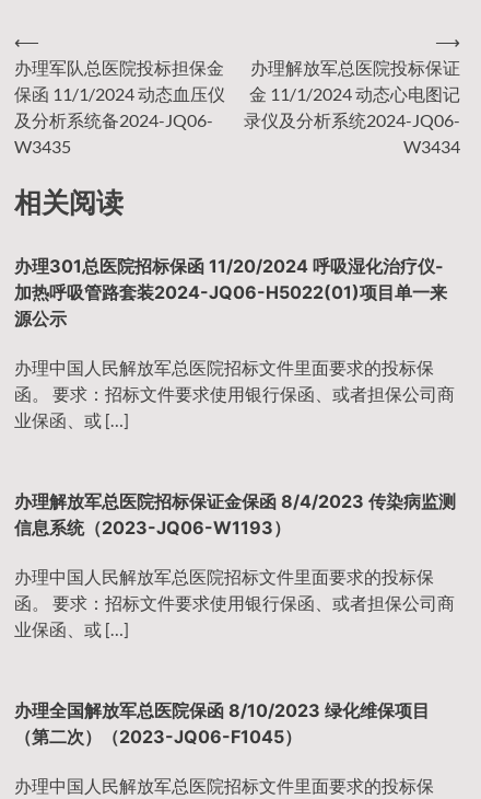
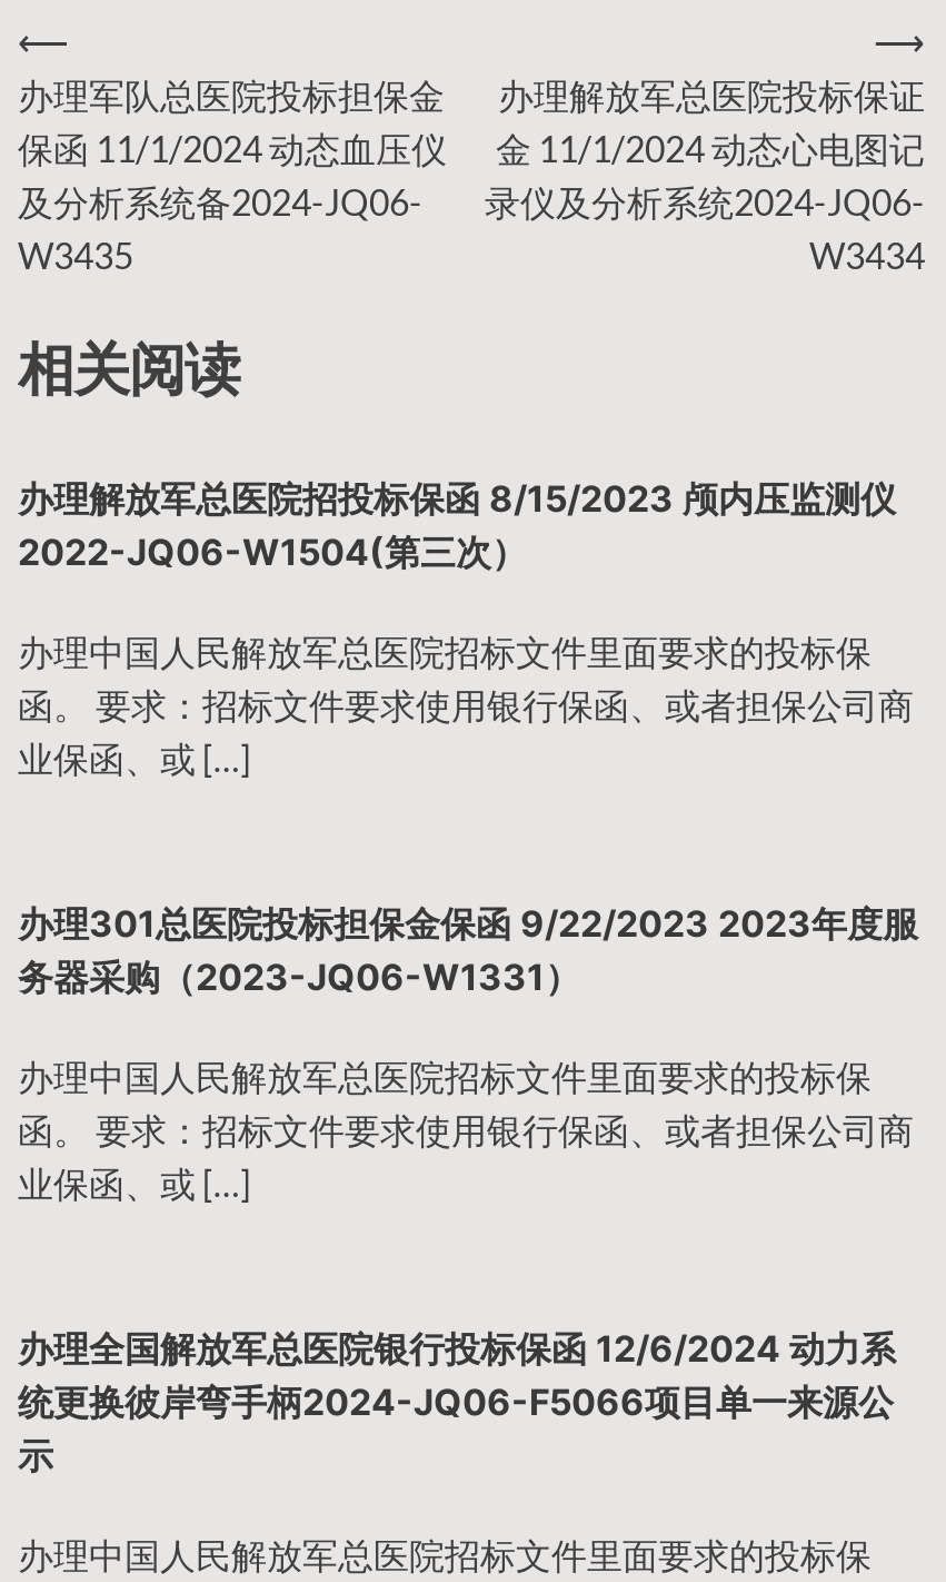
[14,255,447,330] 办理301总医院招标保函 11/20/2024 呼吸湿化治疗仪- | 加热呼吸管路套装2024-JQ06-H5022(01)项目单一来 | 源公示 -> [18,476,896,574] 办理解放军总医院招投标保函 8/15/2023 颅内压监测仪 | 2022-JQ06-W1504(第三次）
moved [14,357,455,430] -> [18,629,914,779]: 办理中国人民解放军总医院招标文件里面要求的投标保 | 函。 要求：招标文件要求使用银行保函、或者担保公司商 | 业保函、或 […]
[14,490,456,538] 办理解放军总医院招标保证金保函 8/4/2023 传染病监测 | 信息系统（2023-JQ06-W1193） -> [18,901,918,999] 办理301总医院投标担保金保函 9/22/2023 2023年度服 | 务器采购（2023-JQ06-W1331）
moved [14,566,455,639] -> [18,1054,914,1203]: 办理中国人民解放军总医院招标文件里面要求的投标保 | 函。 要求：招标文件要求使用银行保函、或者担保公司商 | 业保函、或 […]
[14,699,430,747] 办理全国解放军总医院保函 8/10/2023 绿化维保项目 | （第二次）（2023-JQ06-F1045） -> [18,1325,896,1477] 办理全国解放军总医院银行投标保函 12/6/2024 动力系 | 统更换彼岸弯手柄2024-JQ06-F5066项目单一来源公 | 示

